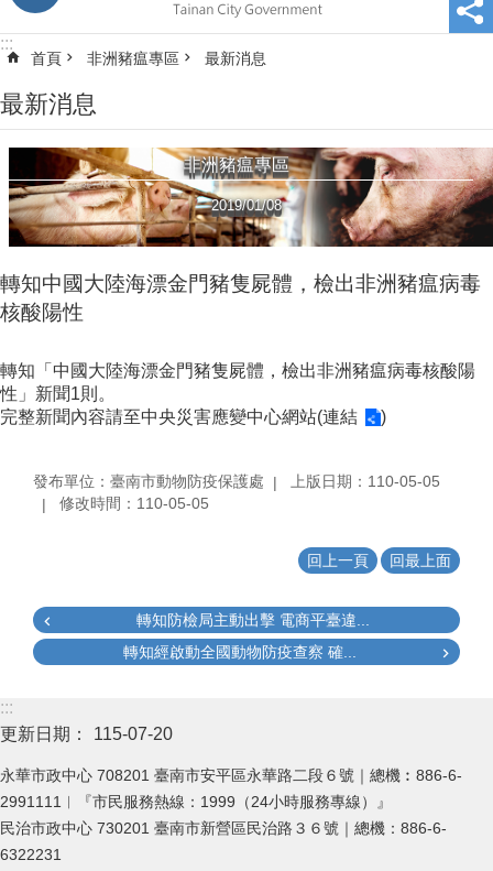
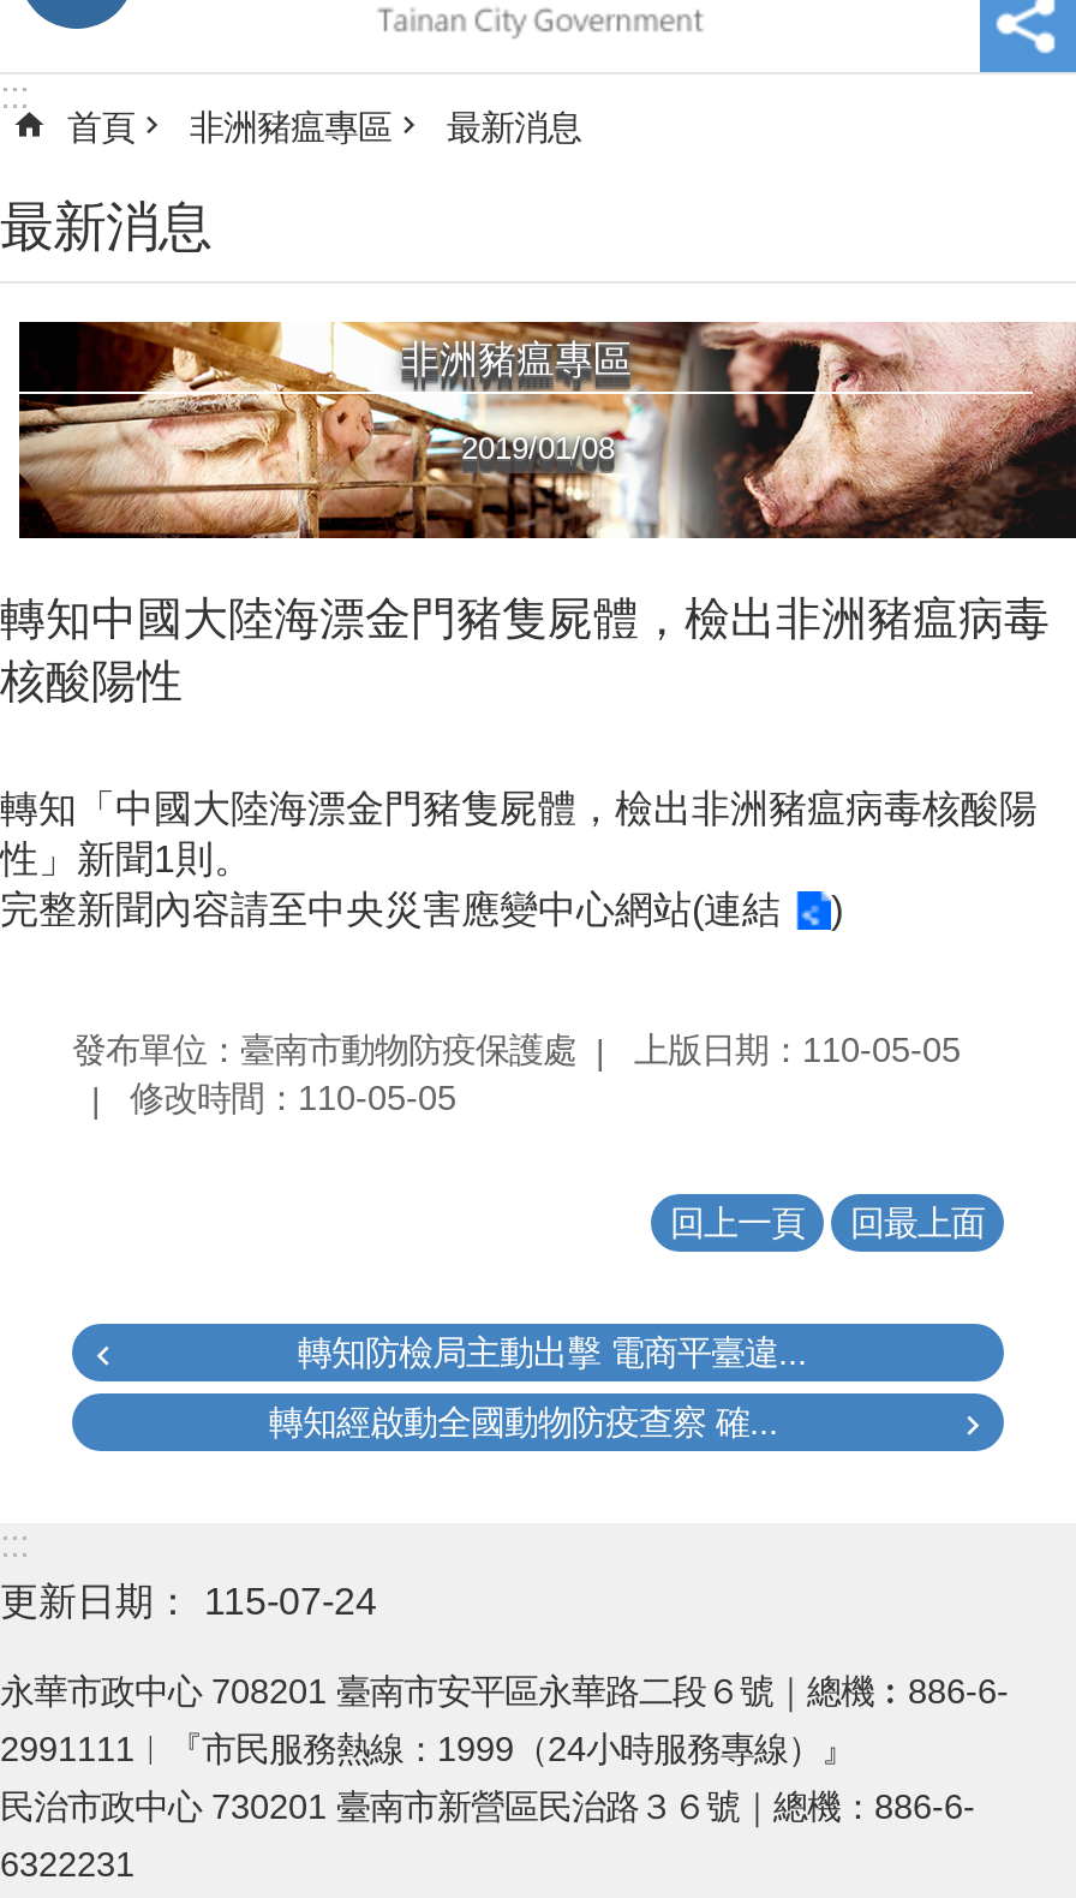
[0,725,173,743] 更新日期： 115-07-20 -> [0,1581,377,1622] 更新日期： 115-07-24

